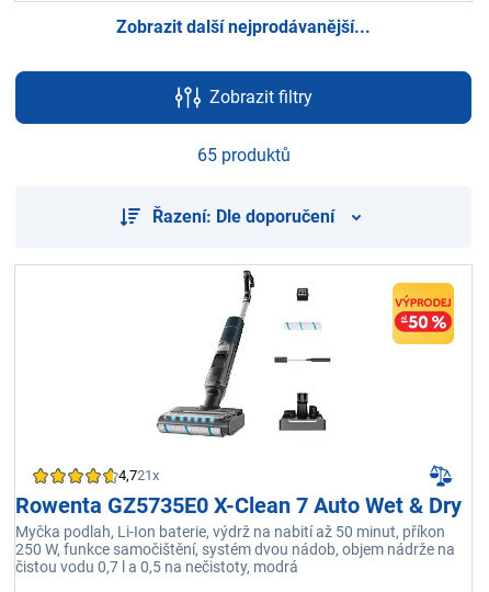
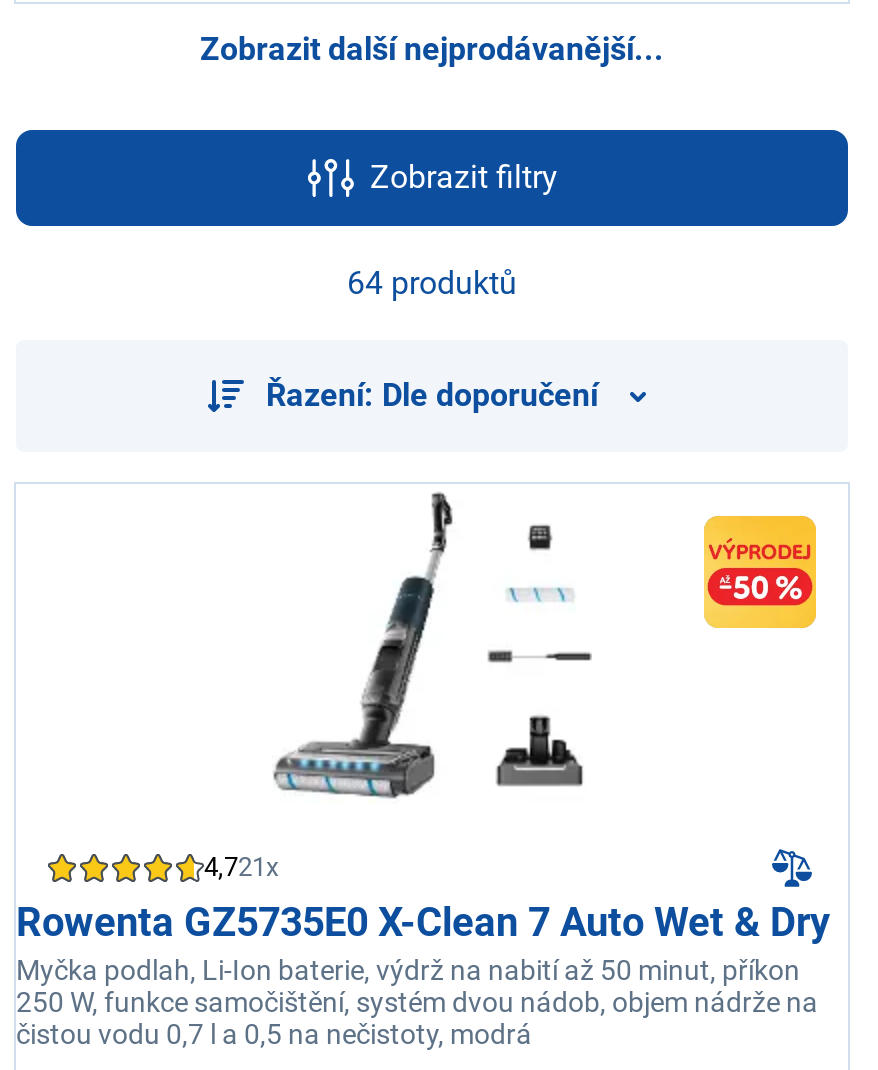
[197,144,290,165] 65 produktů -> [347,264,517,302] 64 produktů

